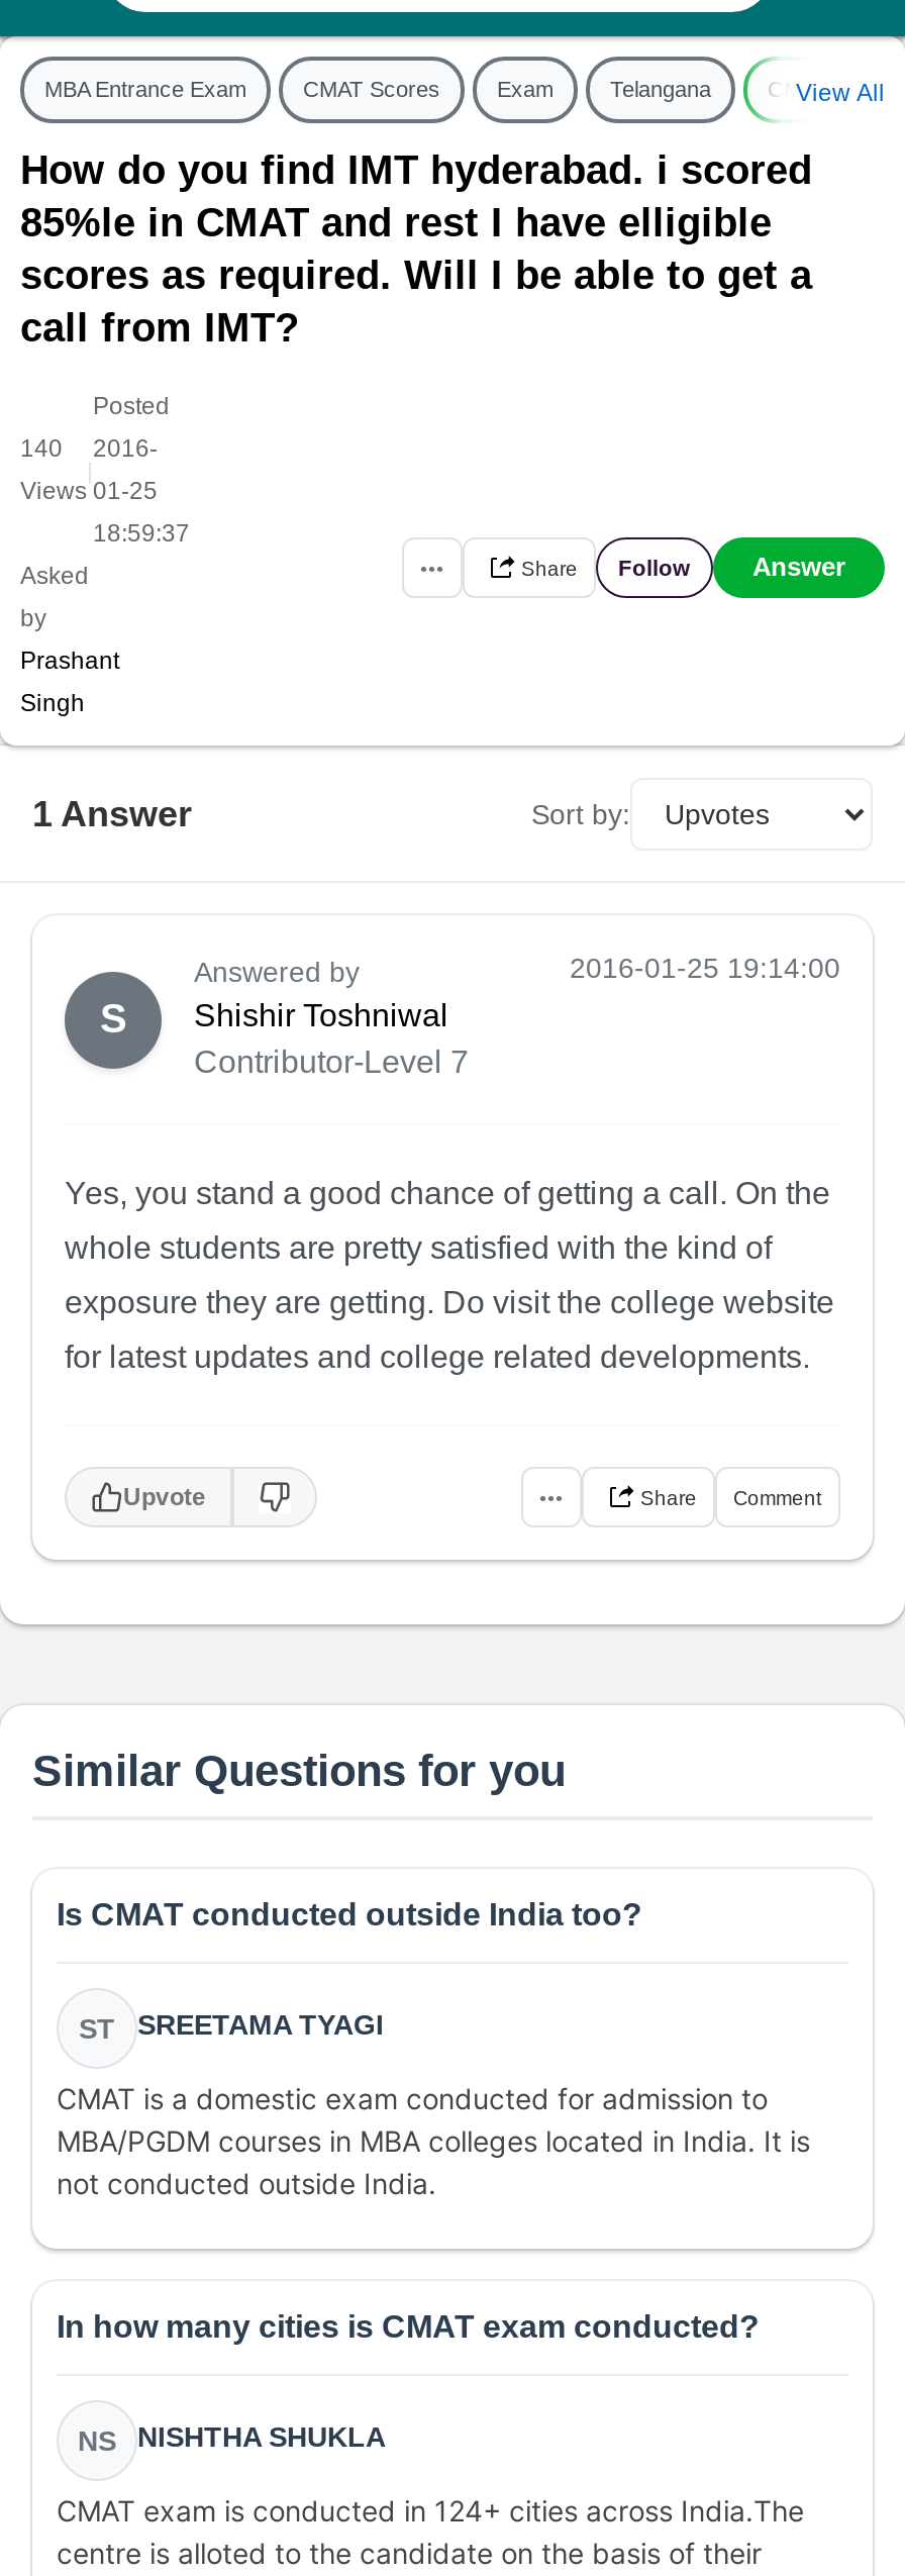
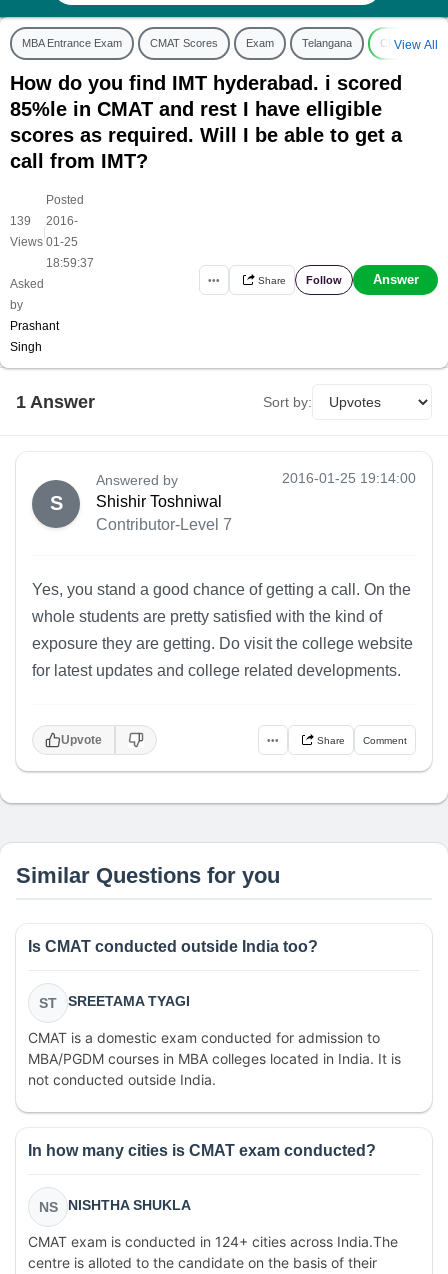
[20,434,158,462] 140 2016- -> [10,214,78,228] 139 2016-

